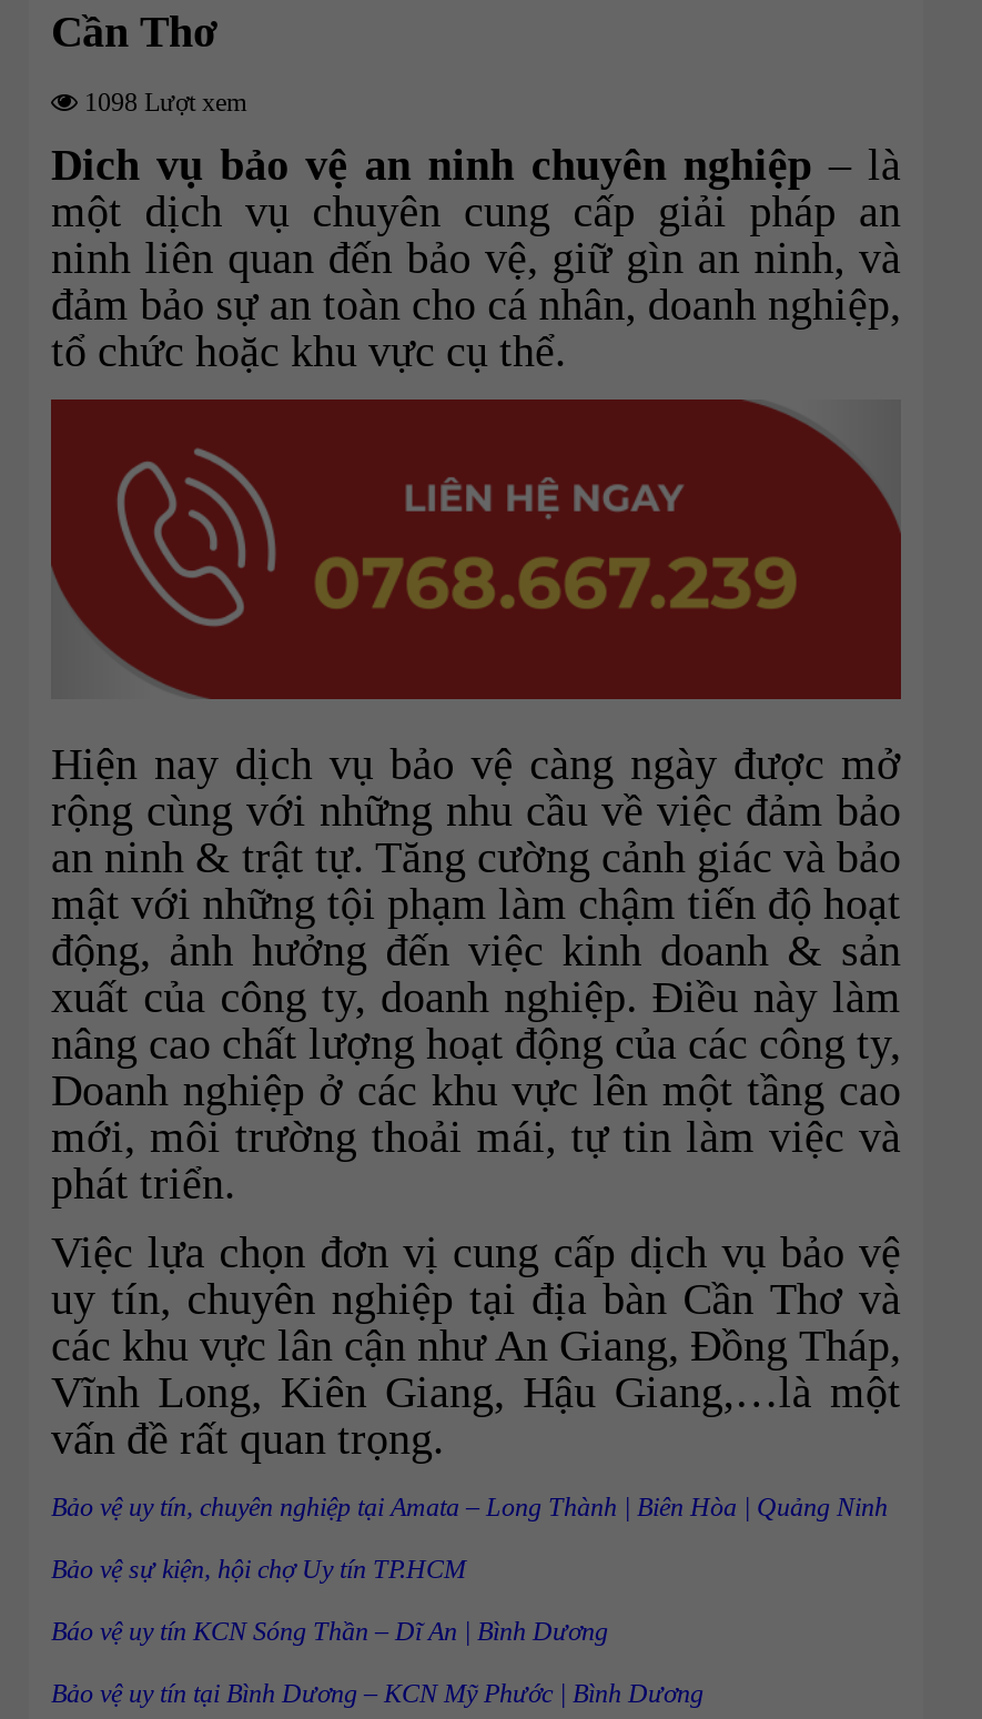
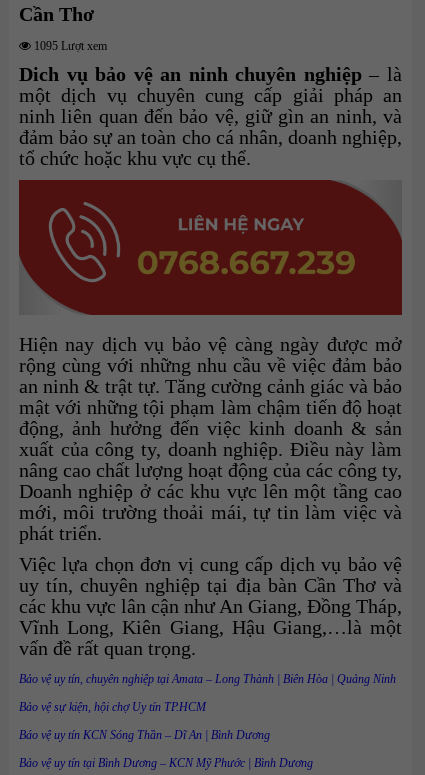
[78,87,246,118] 1098 Lượt xem -> [31,39,107,53] 1095 Lượt xem

